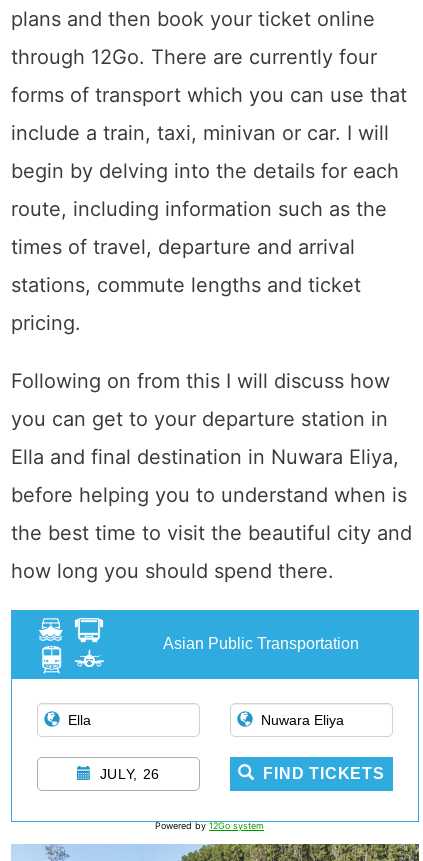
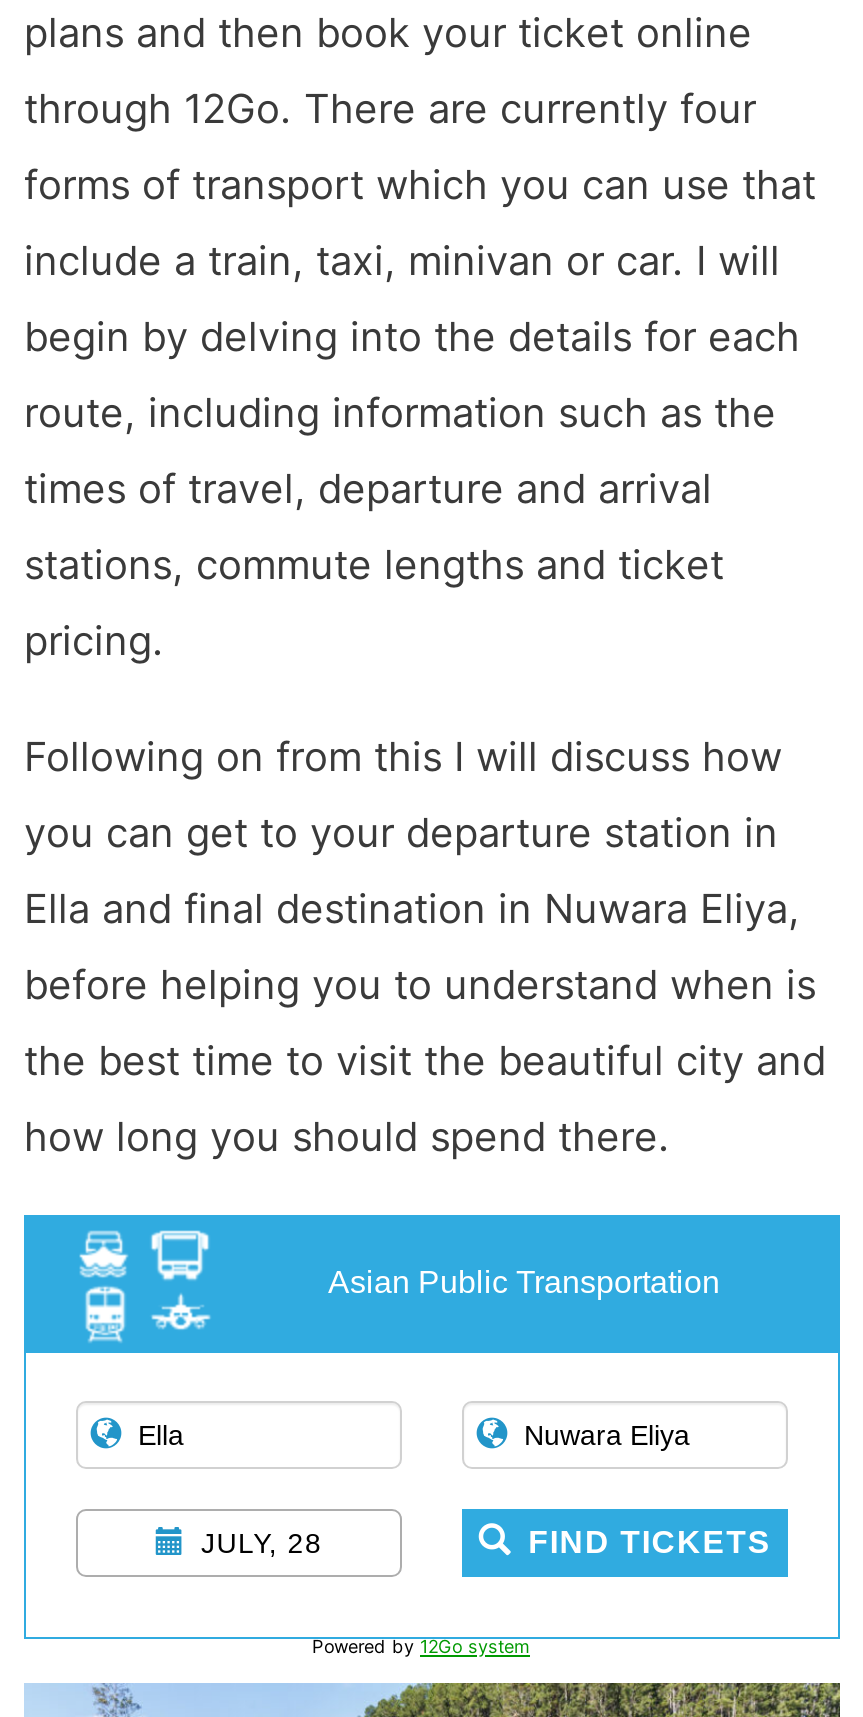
[99,766,160,782] JULY, 26 -> [201,1527,322,1559] JULY, 28

